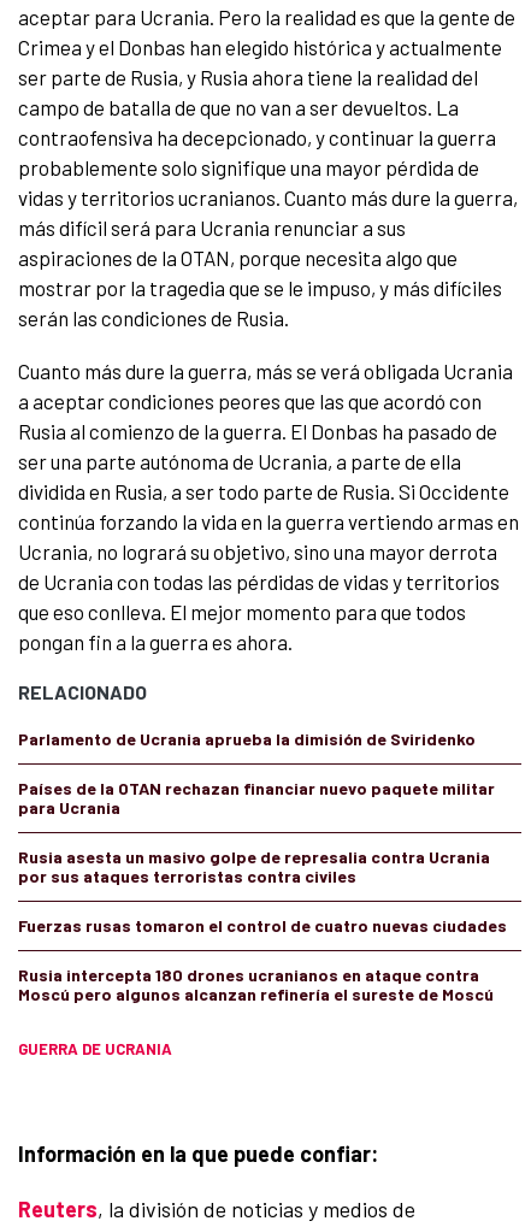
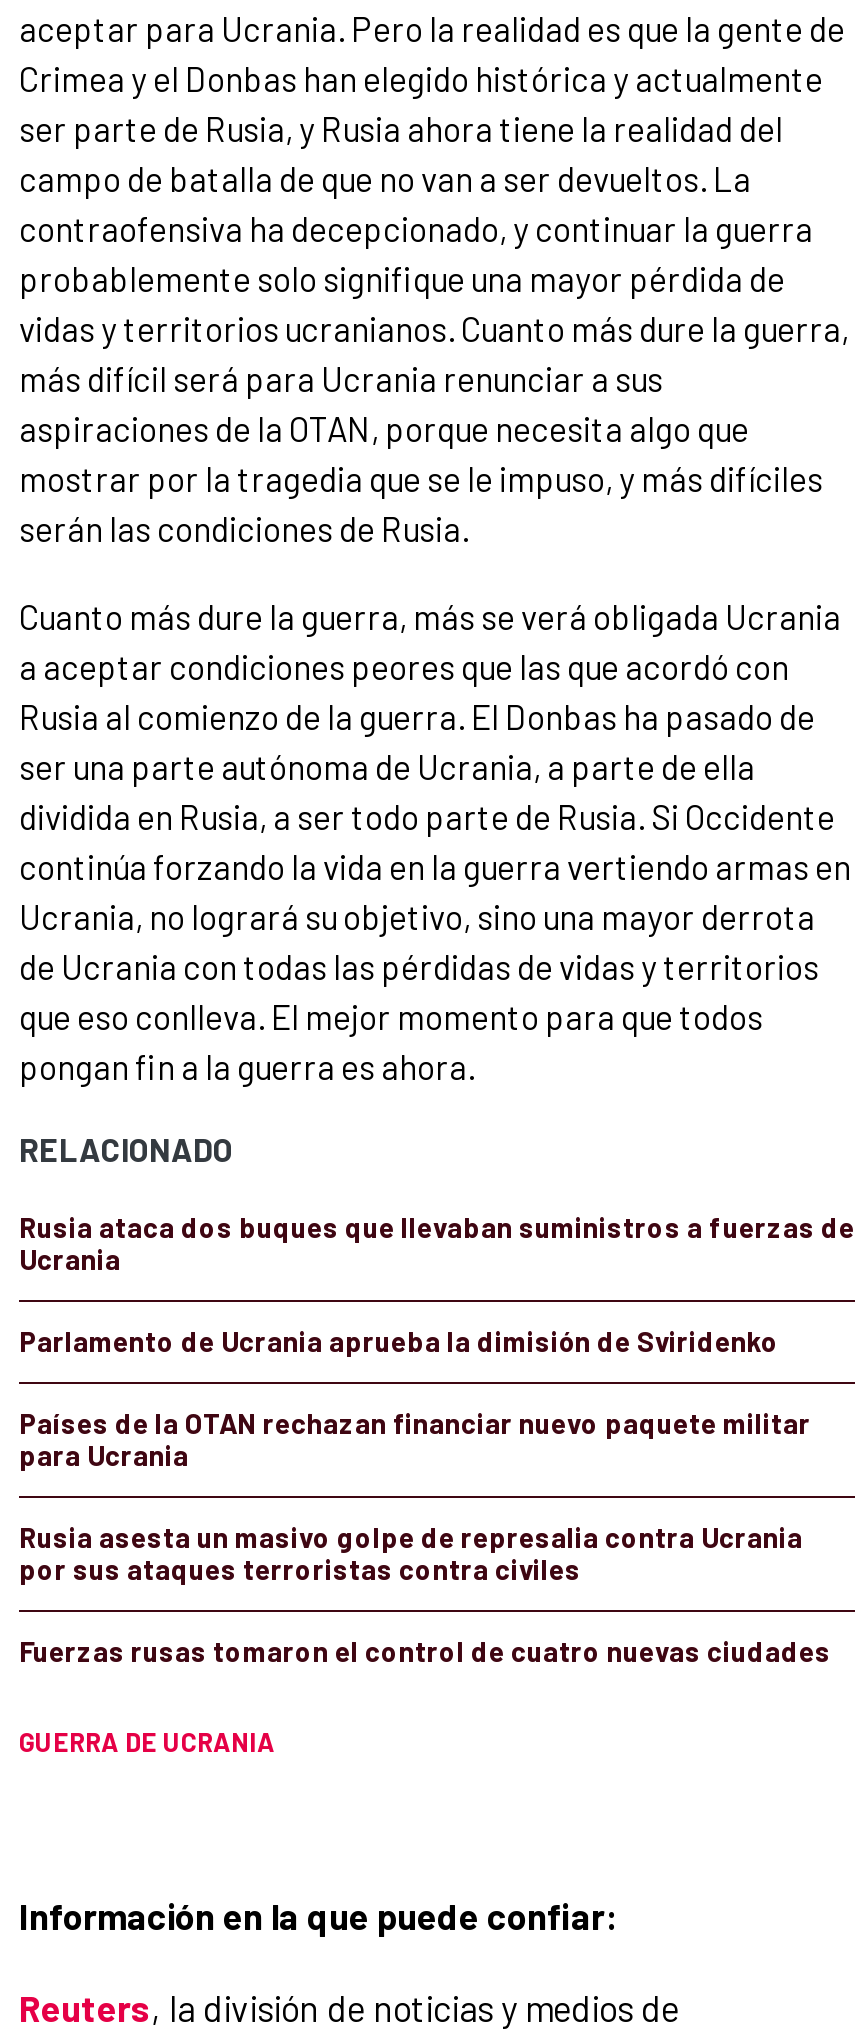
none -> [19,1210,855,1276] Rusia ataca dos buques que llevaban suministros a fuerzas de | Ucrania
moved [18,728,507,936] -> [19,1324,831,1668]: Parlamento de Ucrania aprueba la dimisión de Sviridenko | Países de la OTAN rechazan financiar nuevo paquete militar | para Ucrania | Rusia asesta un masivo golpe de represalia contra Ucrania | por sus ataques terroristas contra civiles | Fuerzas rusas tomaron el control de cuatro nuevas ciudades
[18,965,494,1004] Rusia intercepta 180 drones ucranianos en ataque contra | Moscú pero algunos alcanzan refinería el sureste de Moscú -> none

